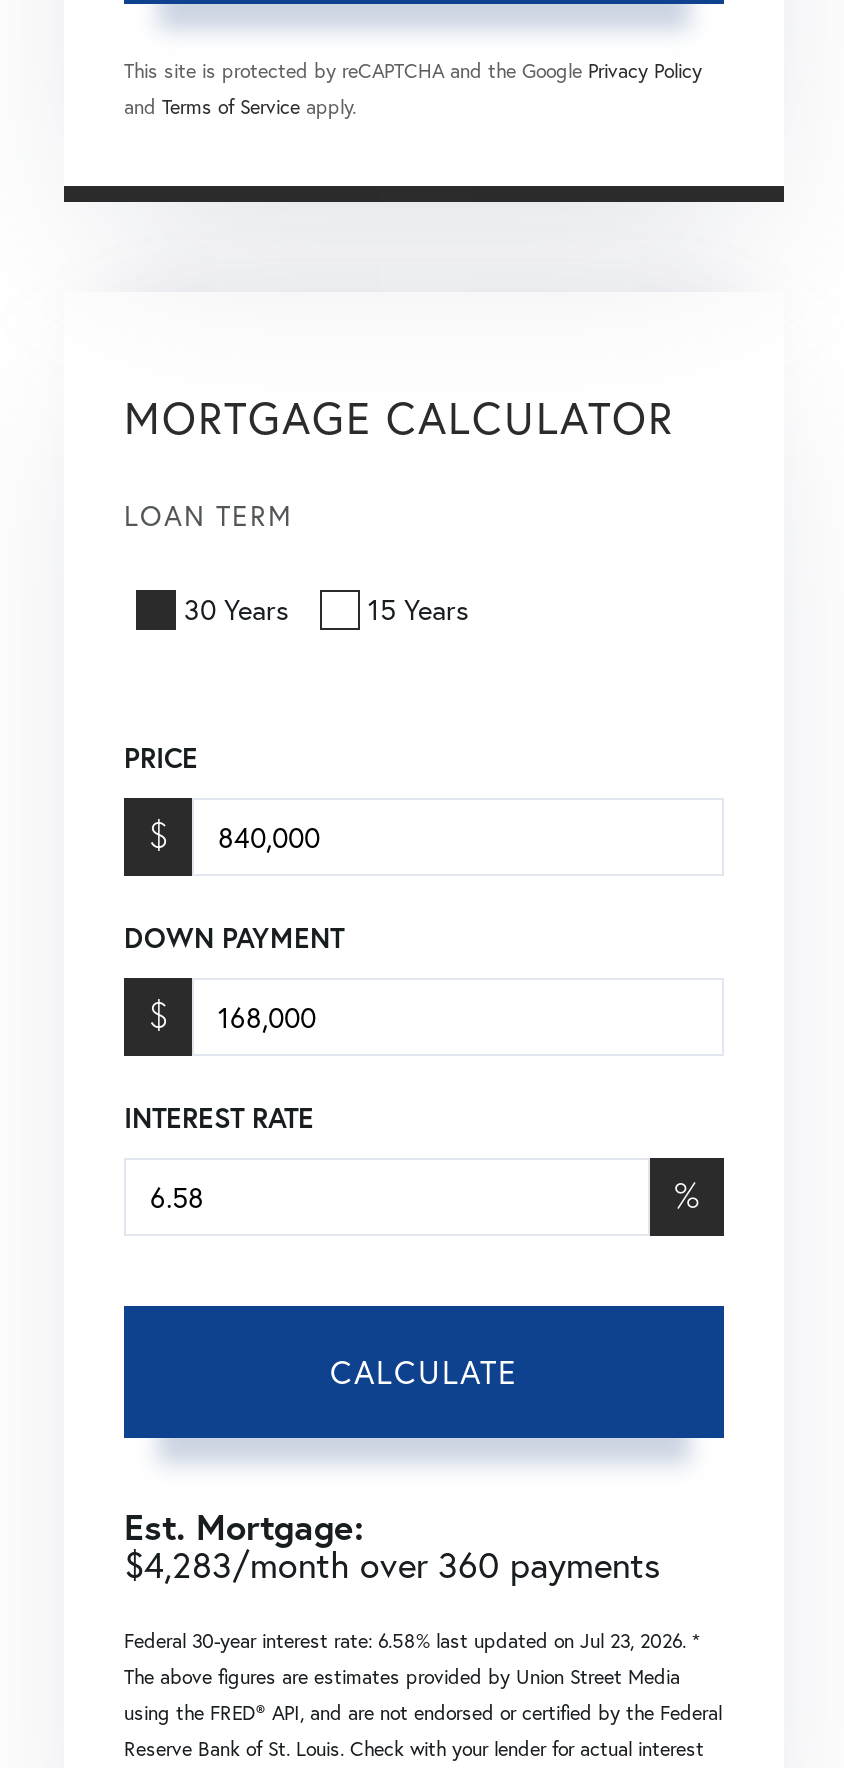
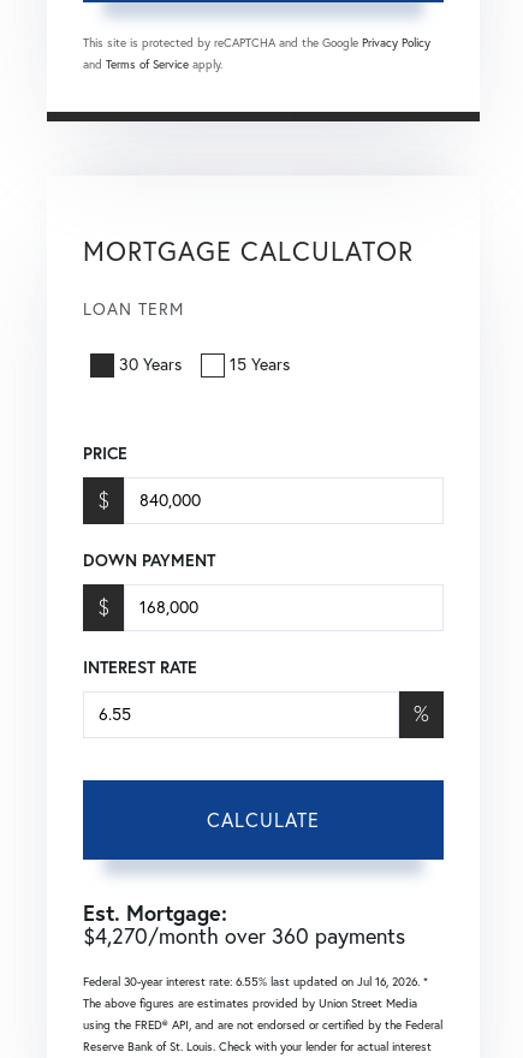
[124,1540,660,1588] $4,283/month over 360 payments -> [83,922,405,950] $4,270/month over 360 payments
[124,1628,700,1654] Federal 30-year interest rate: 6.58% last updated on Jul 23, 2026. * -> [83,974,428,989] Federal 30-year interest rate: 6.55% last updated on Jul 16, 2026. *

